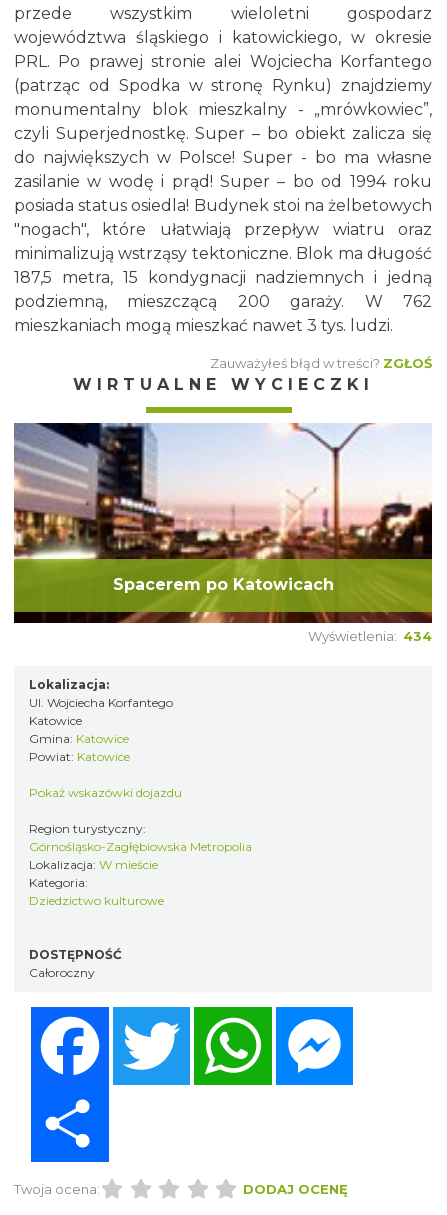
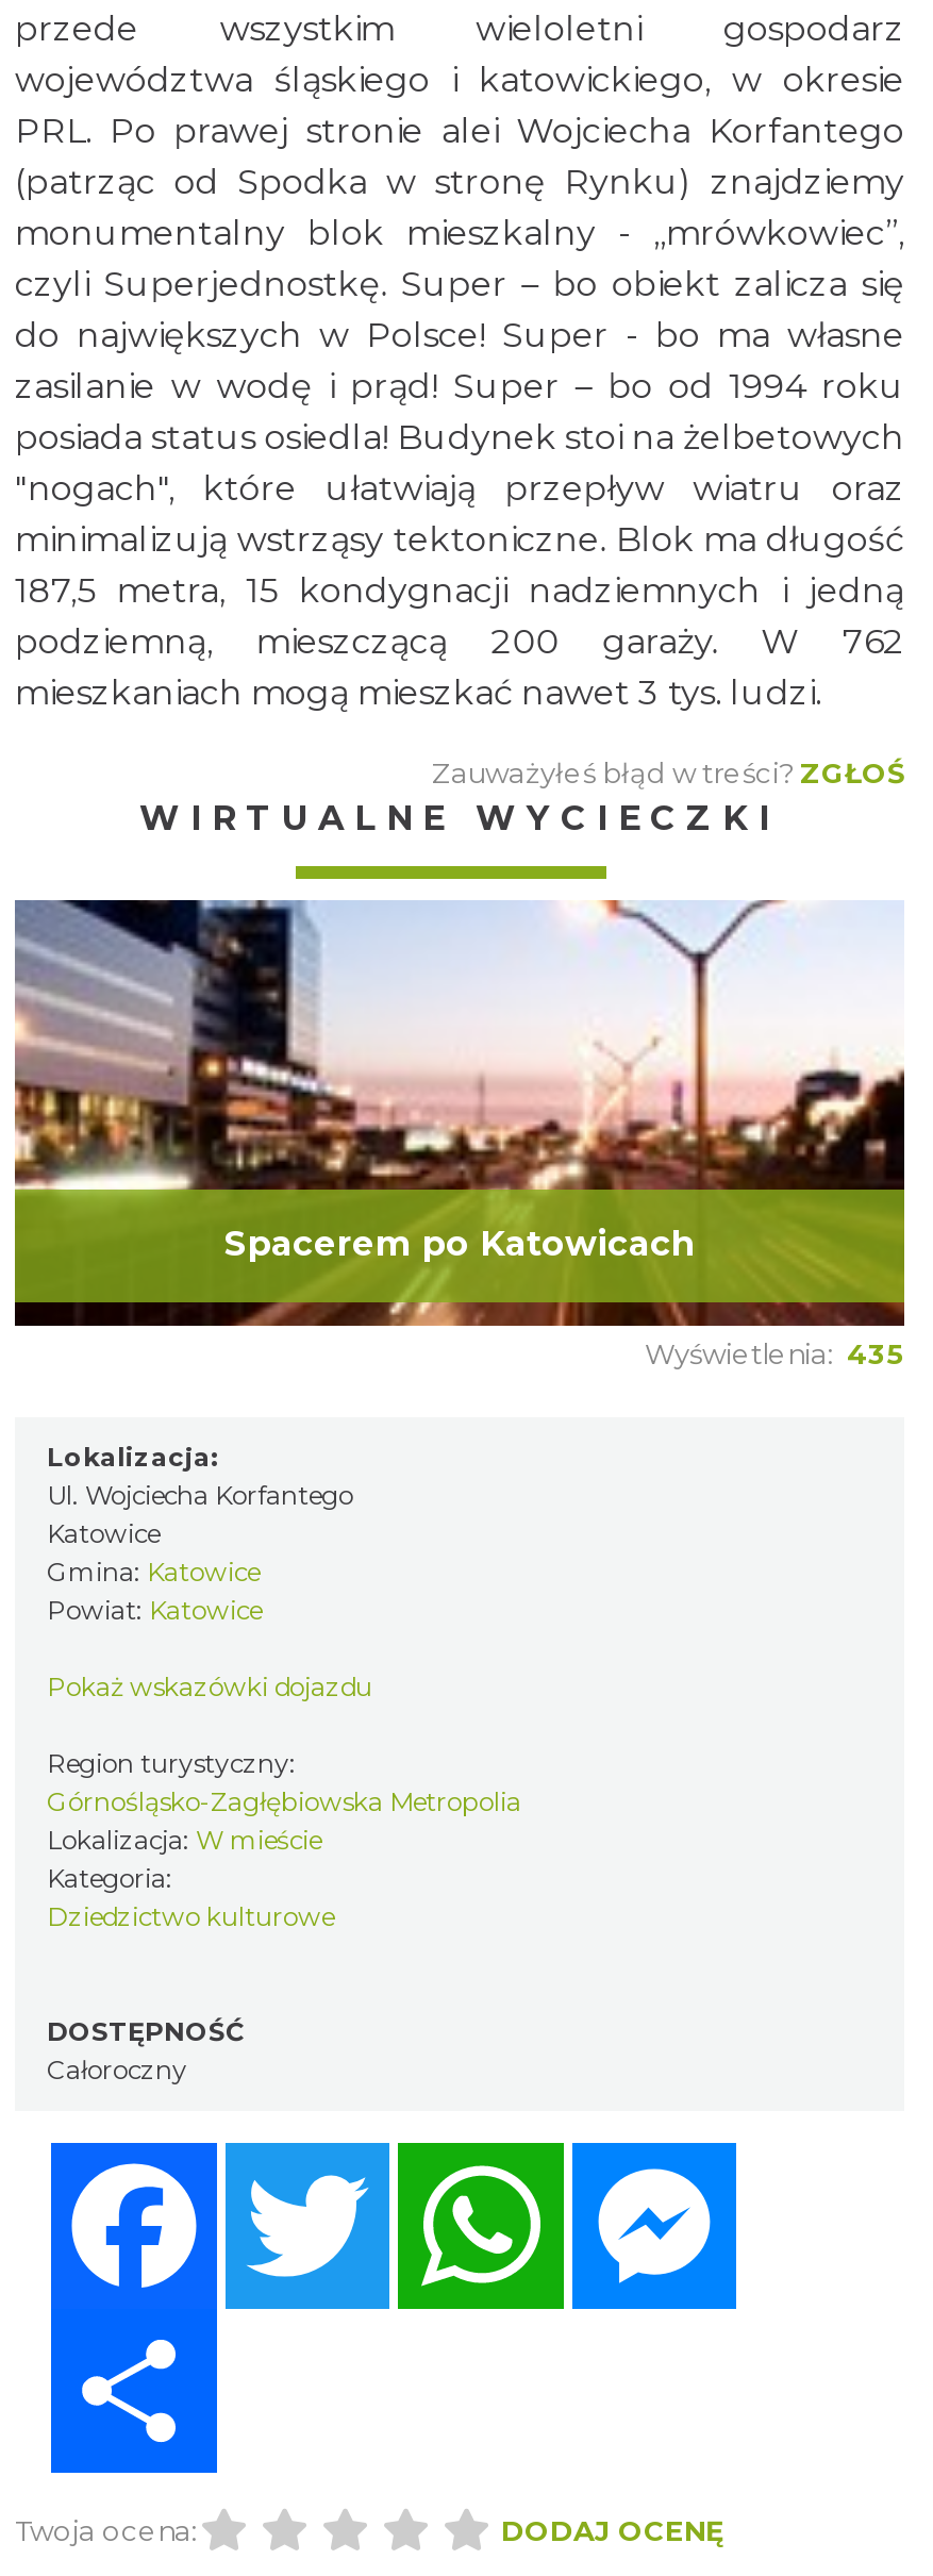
[308,628,432,644] Wyświetlenia: 434 -> [645,1336,904,1370] Wyświetlenia: 435

